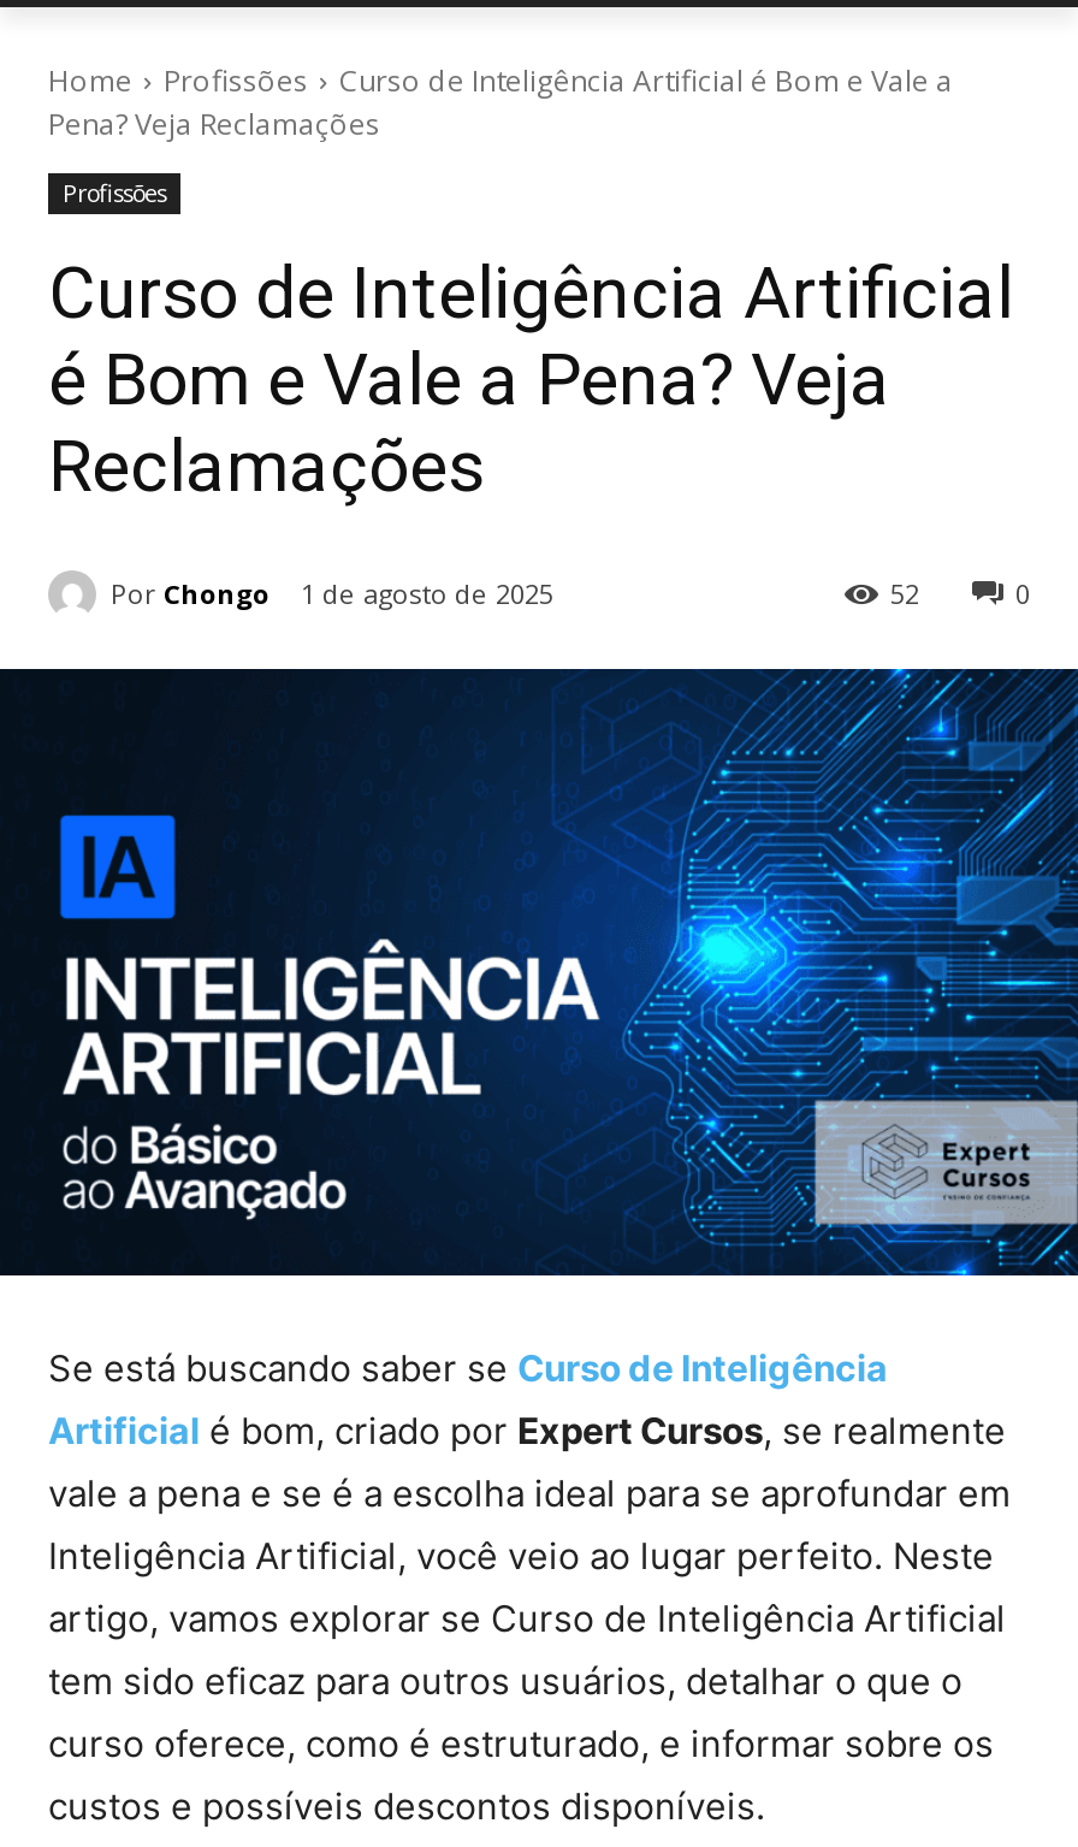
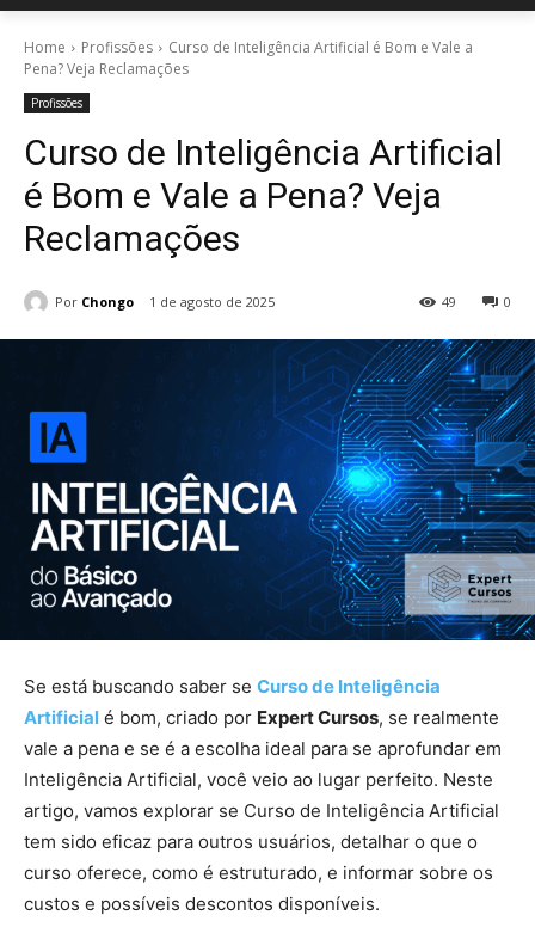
[890,575,919,611] 52 -> [442,293,456,311] 49

